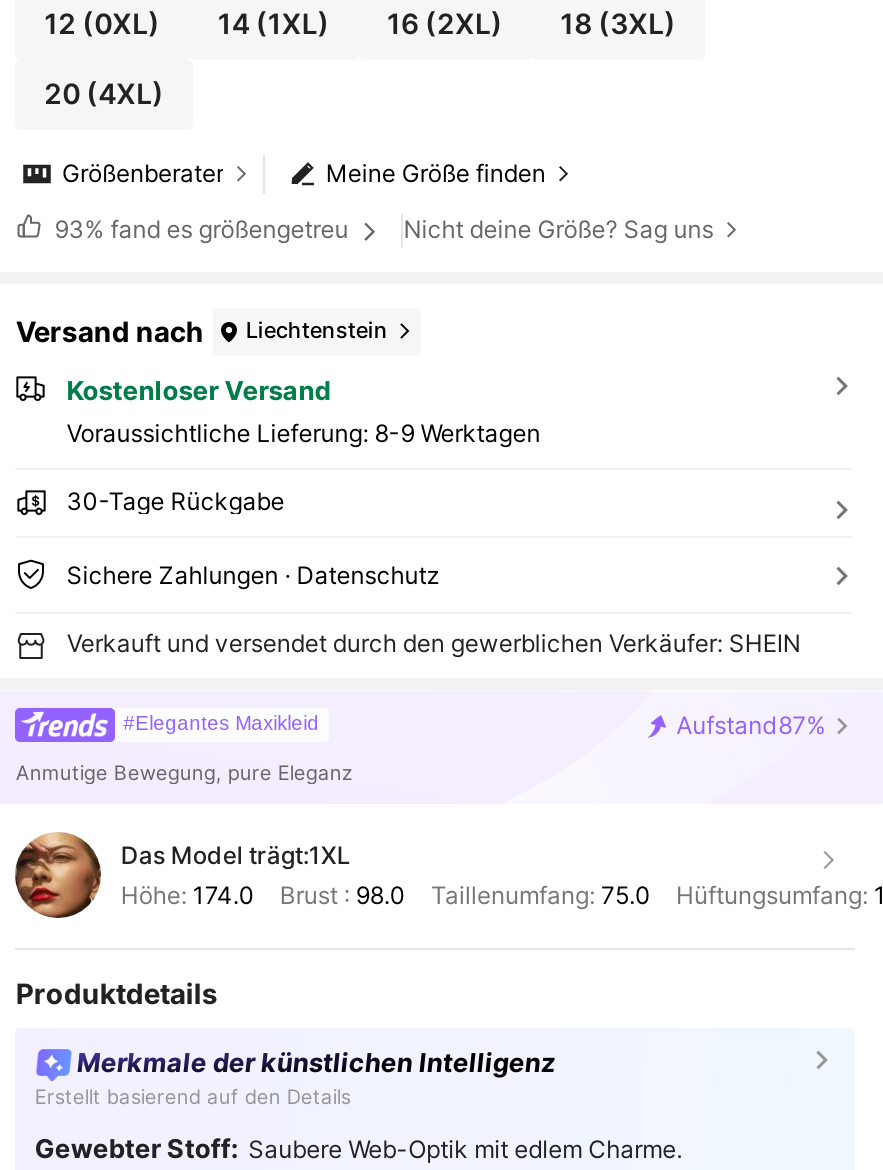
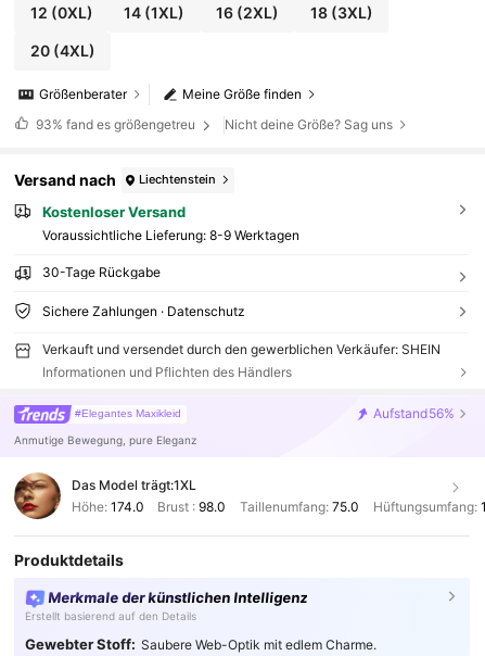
none -> [42,363,292,380] Informationen und Pflichten des Händlers
[676,709,826,739] Aufstand87% -> [373,406,454,422] Aufstand56%

